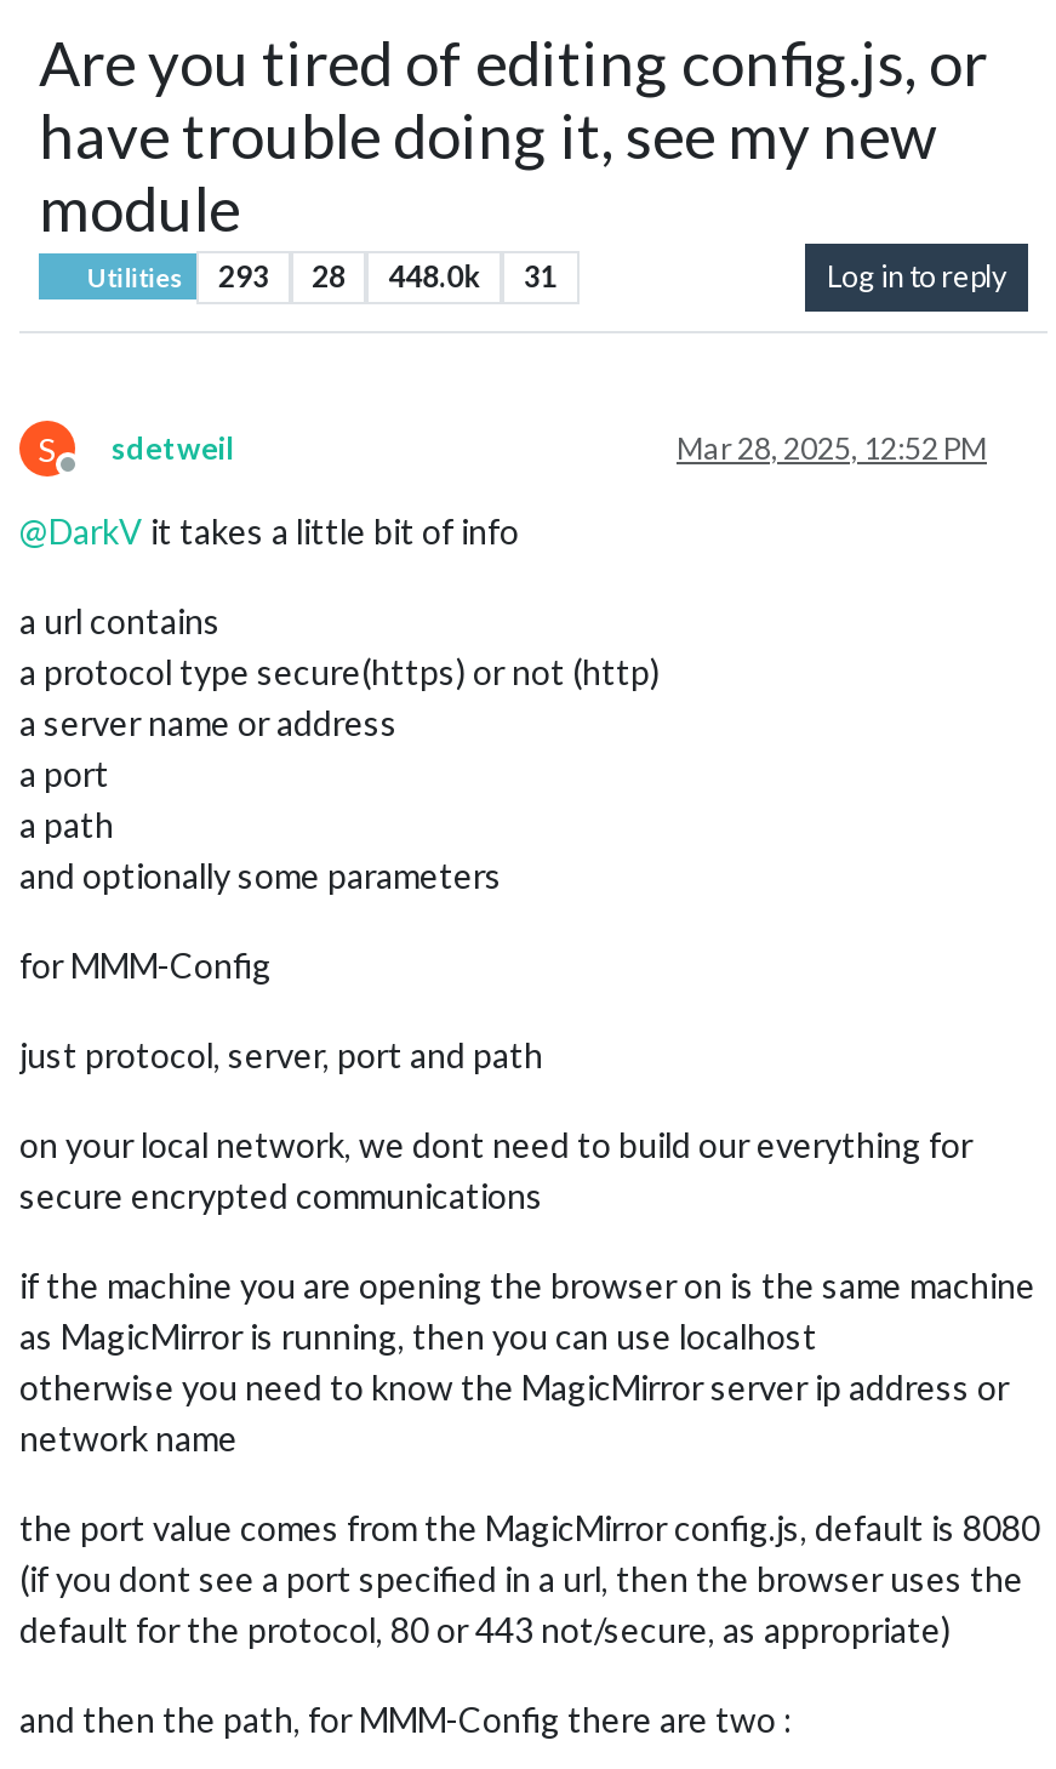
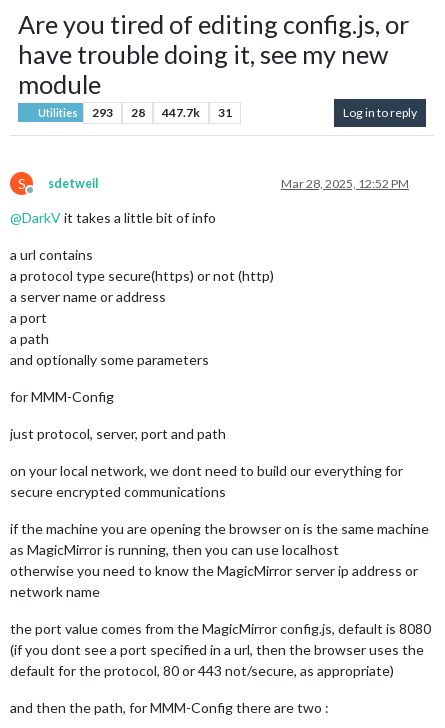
[83,258,557,294] Utilities 293 28 448.0k 31 -> [36,105,232,120] Utilities 293 28 447.7k 31

